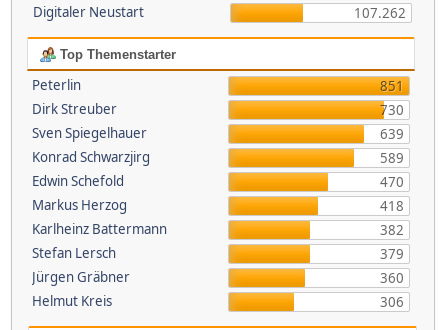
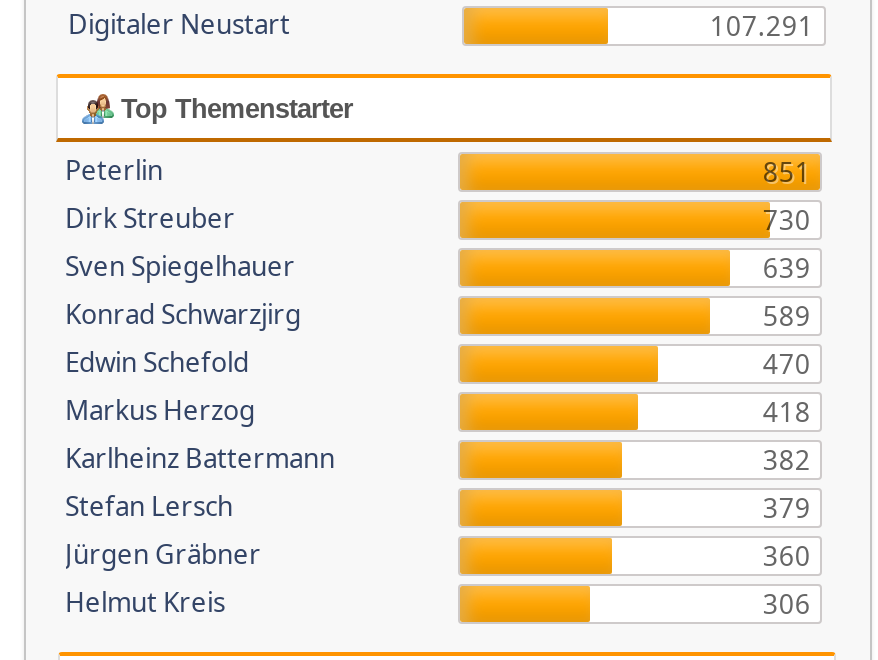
[354,4,406,22] 107.262 -> [710,8,814,44] 107.291

